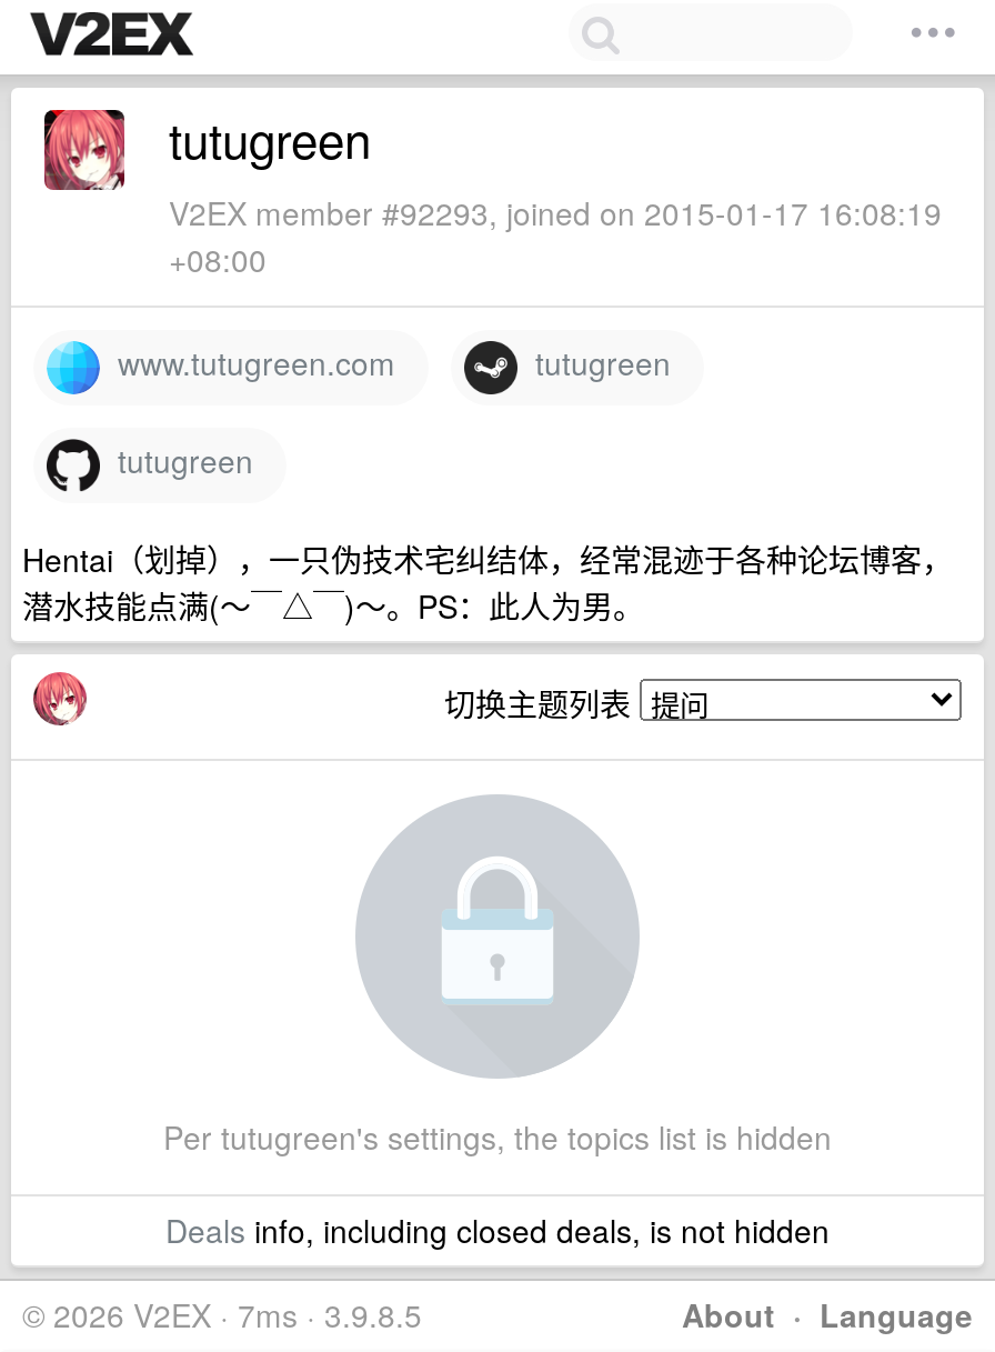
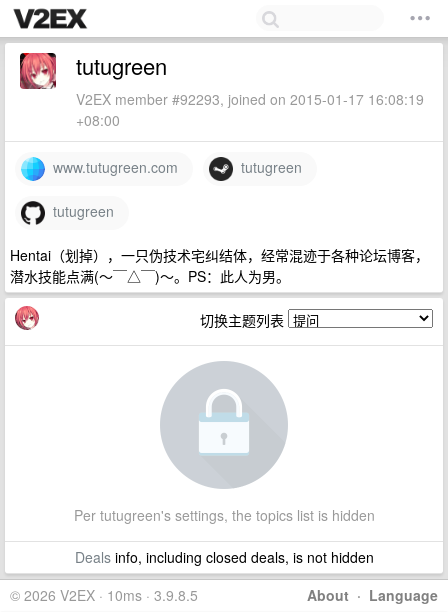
[22,1292,422,1336] © 2026 V2EX · 7ms · 3.9.8.5 -> [10,585,198,605] © 2026 V2EX · 10ms · 3.9.8.5

